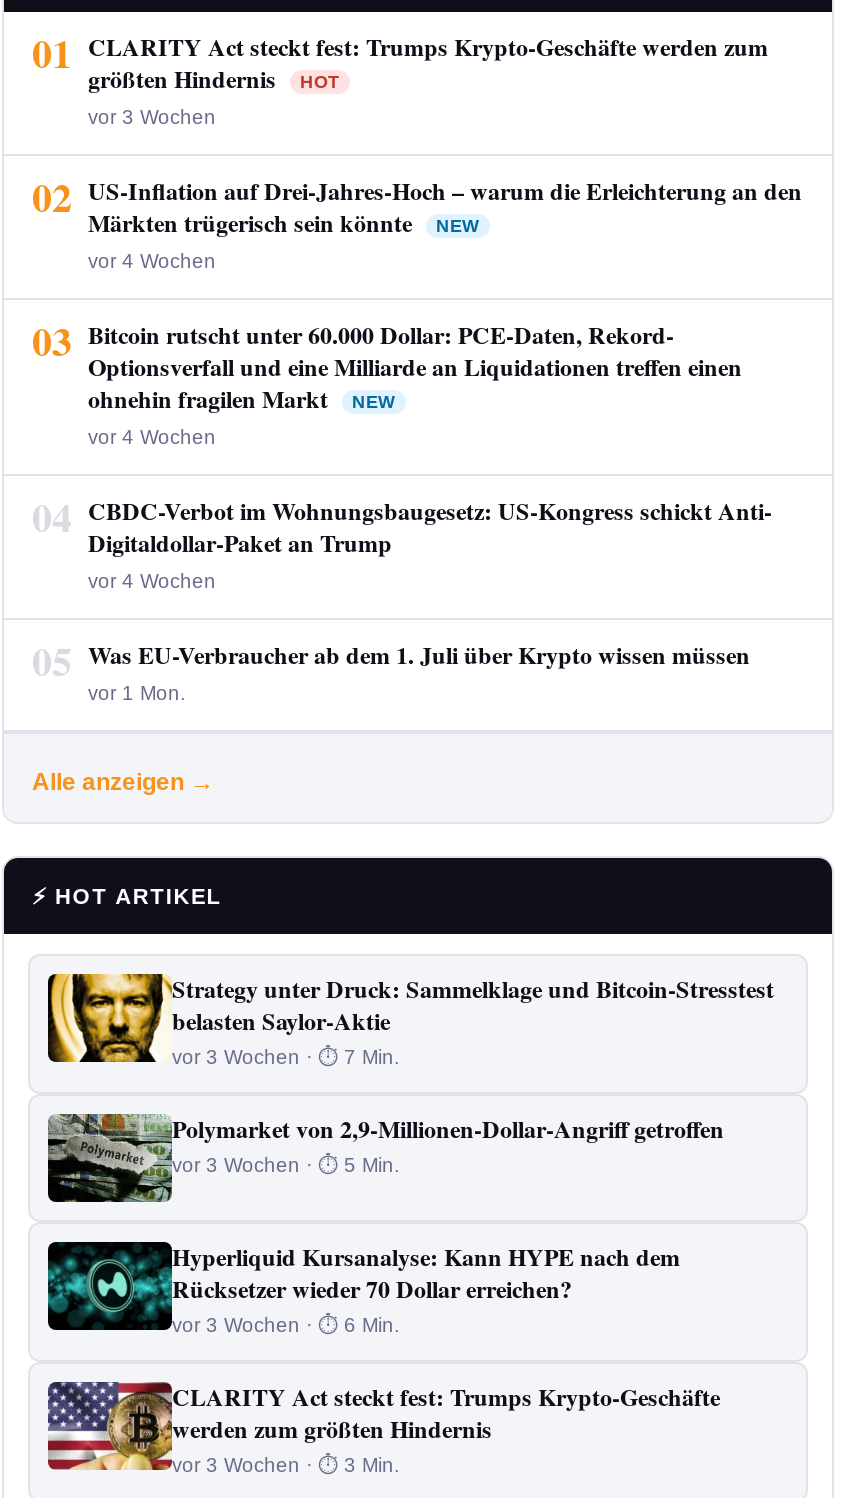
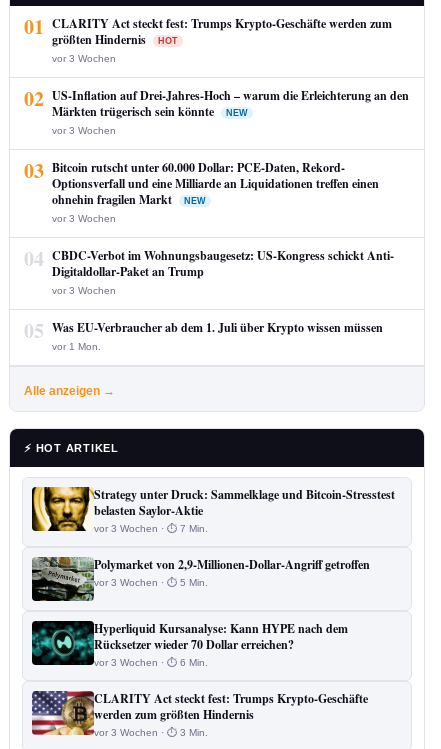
[88,250,216,272] vor 4 Wochen -> [52,125,116,136] vor 3 Wochen
[88,426,216,448] vor 4 Wochen -> [52,213,116,224] vor 3 Wochen
[88,570,216,592] vor 4 Wochen -> [52,285,116,296] vor 3 Wochen

